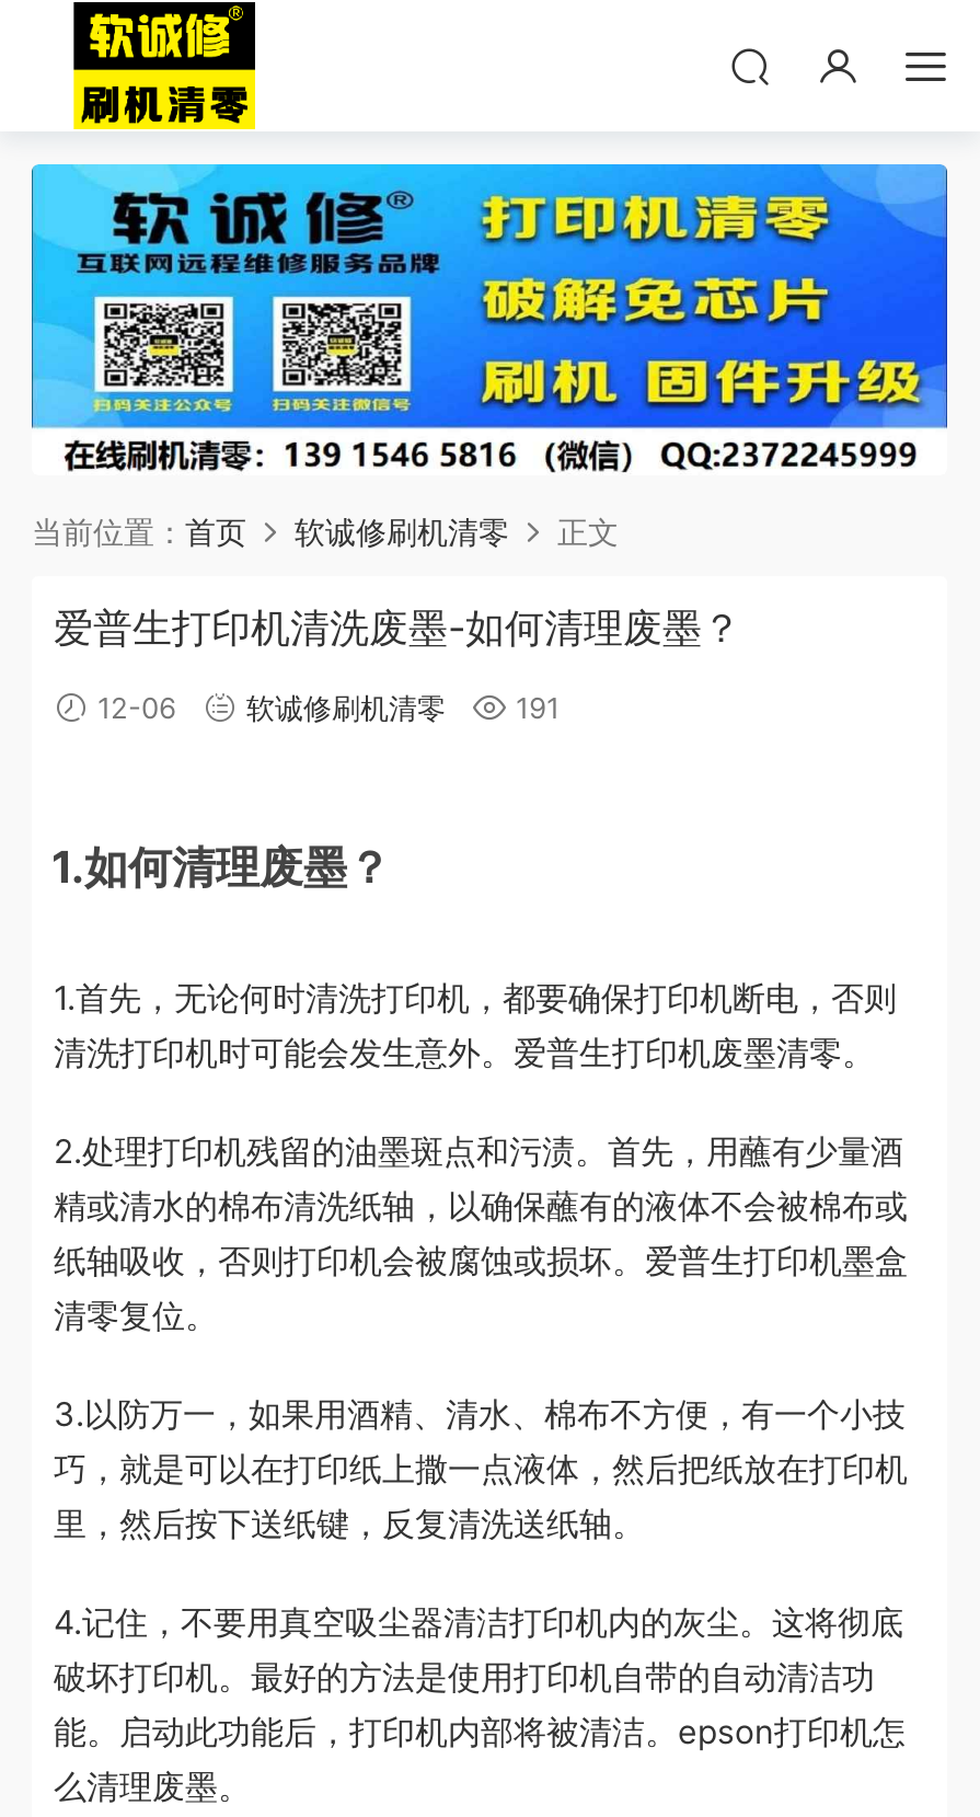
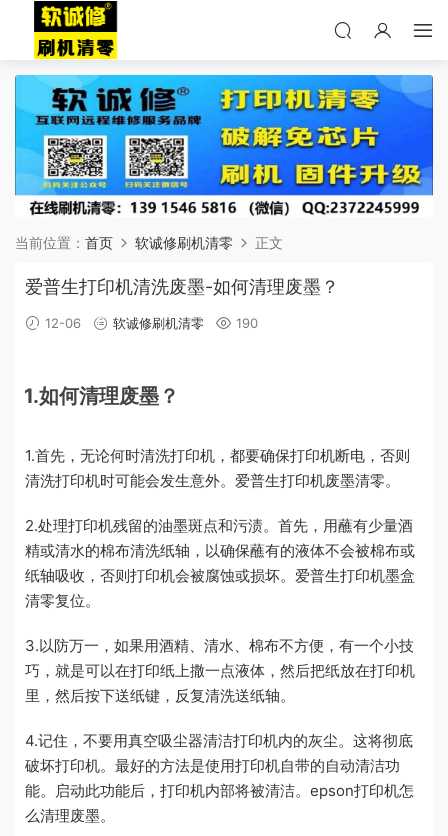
[89,689,560,724] 12-06 软诚修刷机清零 191 -> [41,315,258,331] 12-06 软诚修刷机清零 190

